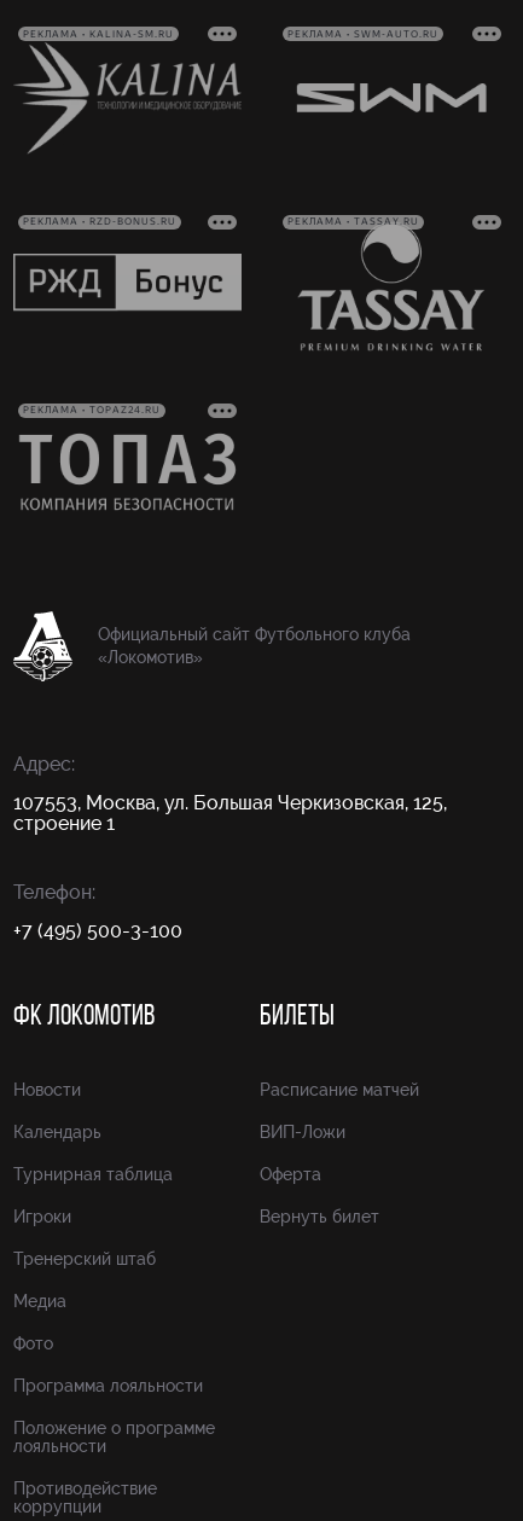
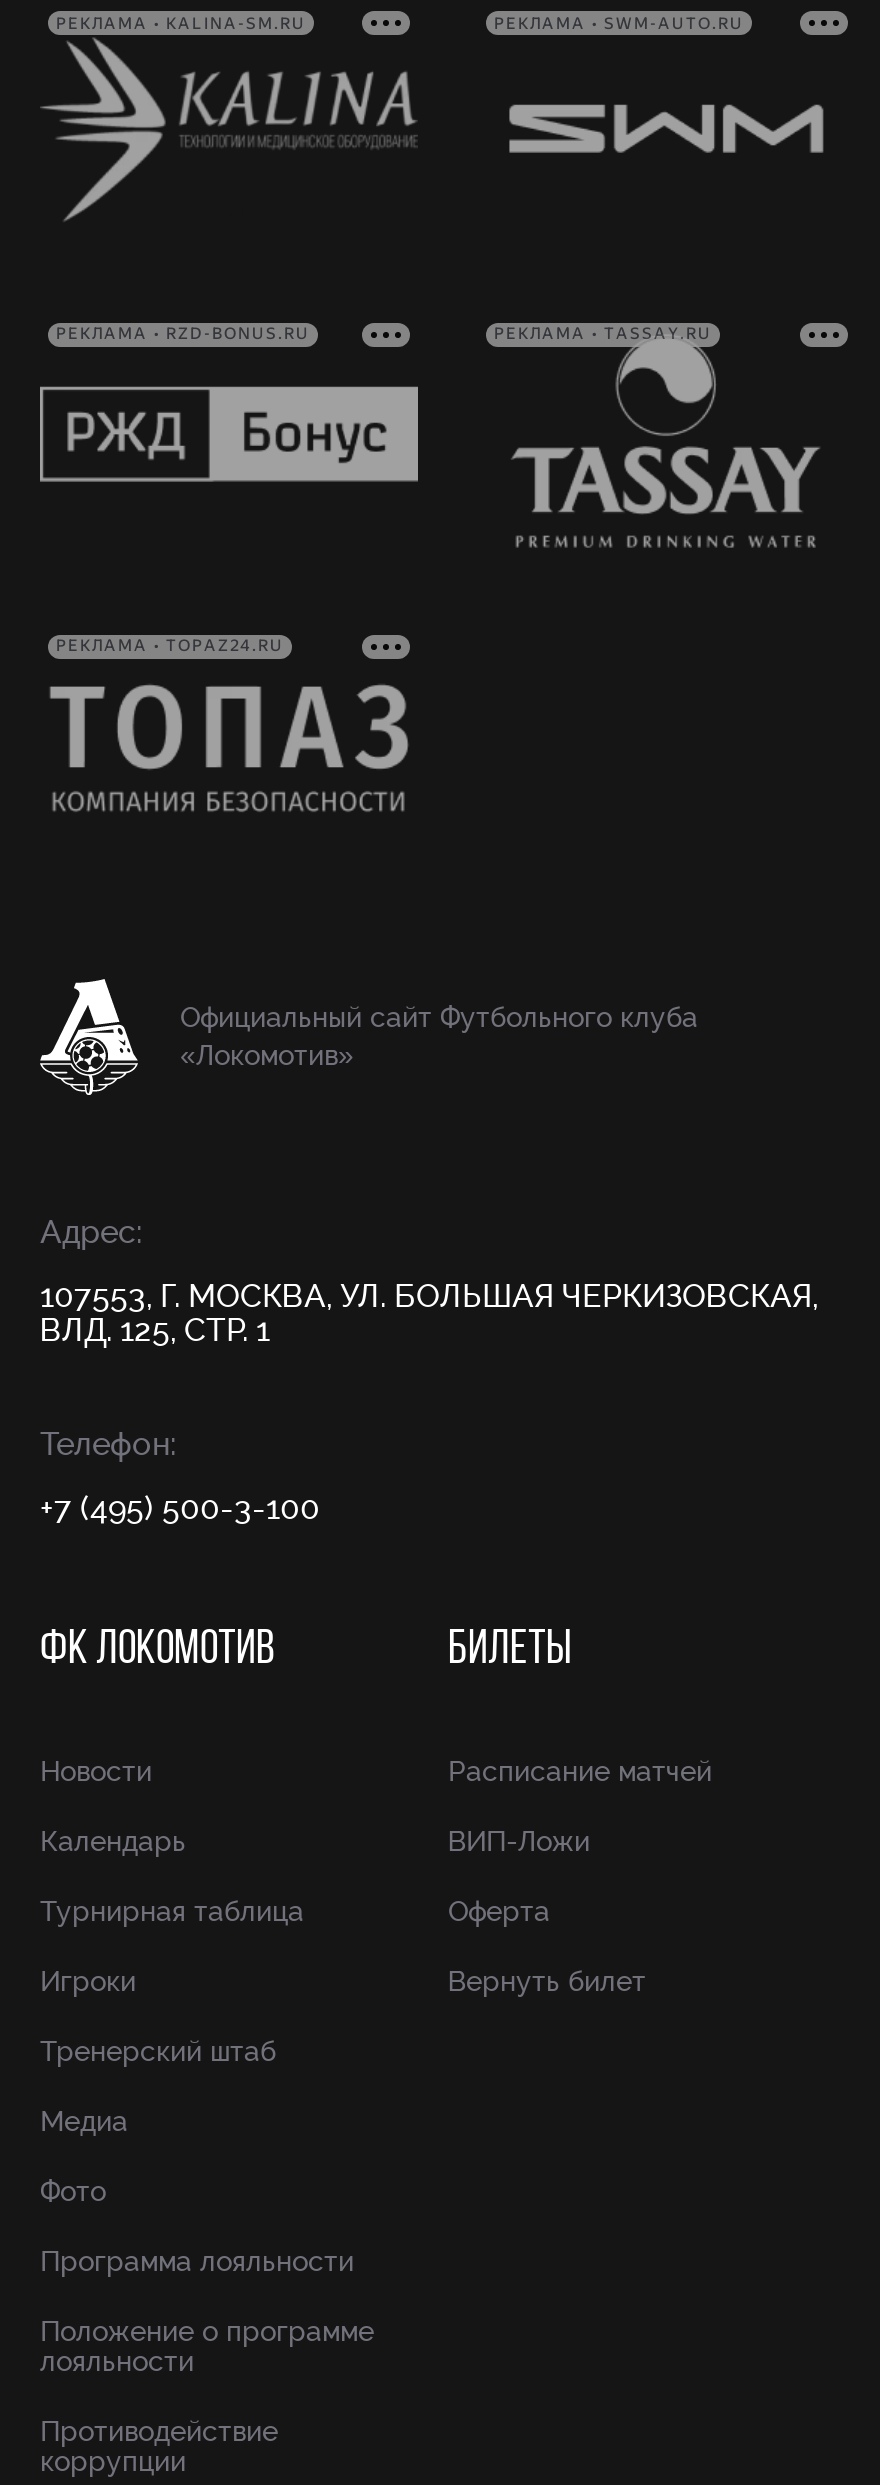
[13,791,447,835] 107553, Москва, ул. Большая Черкизовская, 125, | строение 1 -> [40,1277,818,1349] 107553, Г. МОСКВА, УЛ. БОЛЬШАЯ ЧЕРКИЗОВСКАЯ, | ВЛД. 125, СТР. 1

